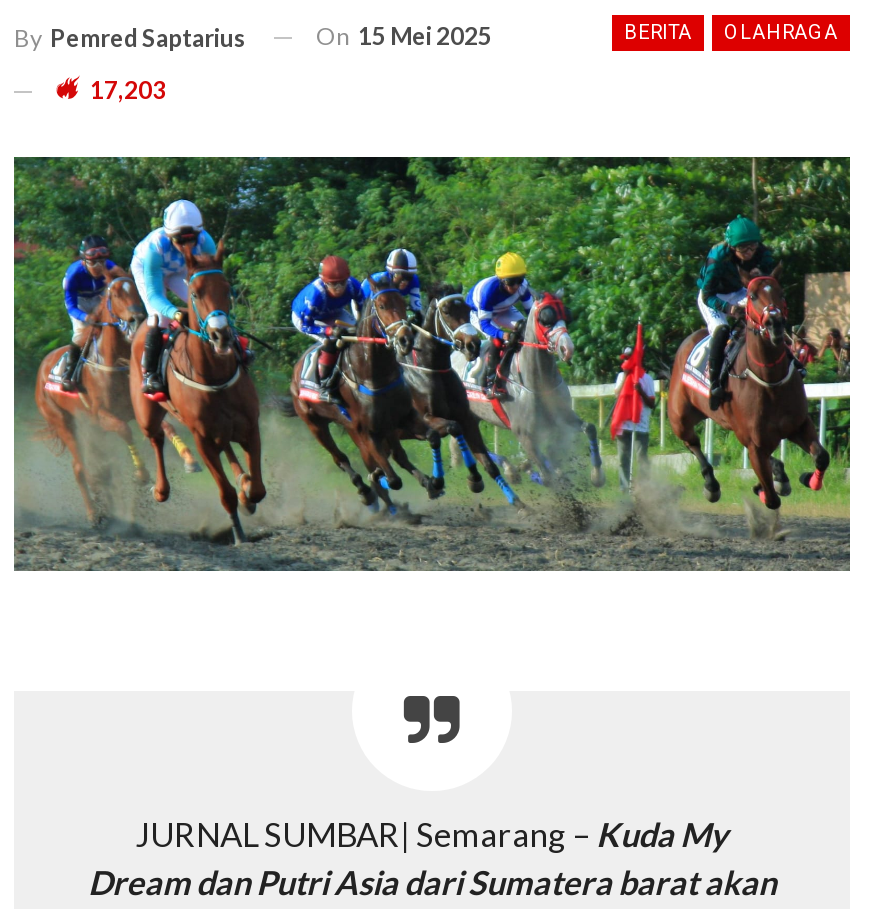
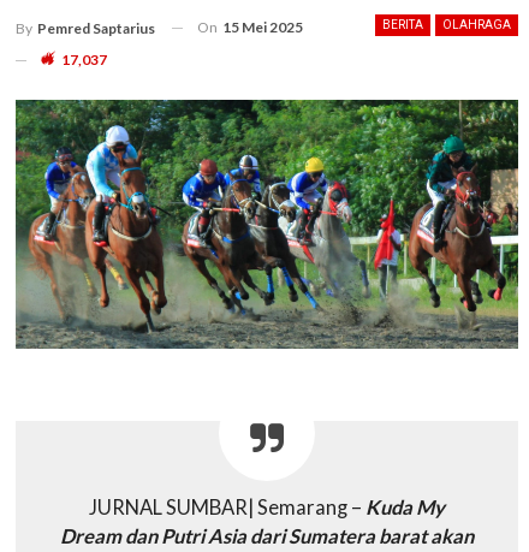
[86,75,166,105] 17,203 -> [59,51,107,69] 17,037

